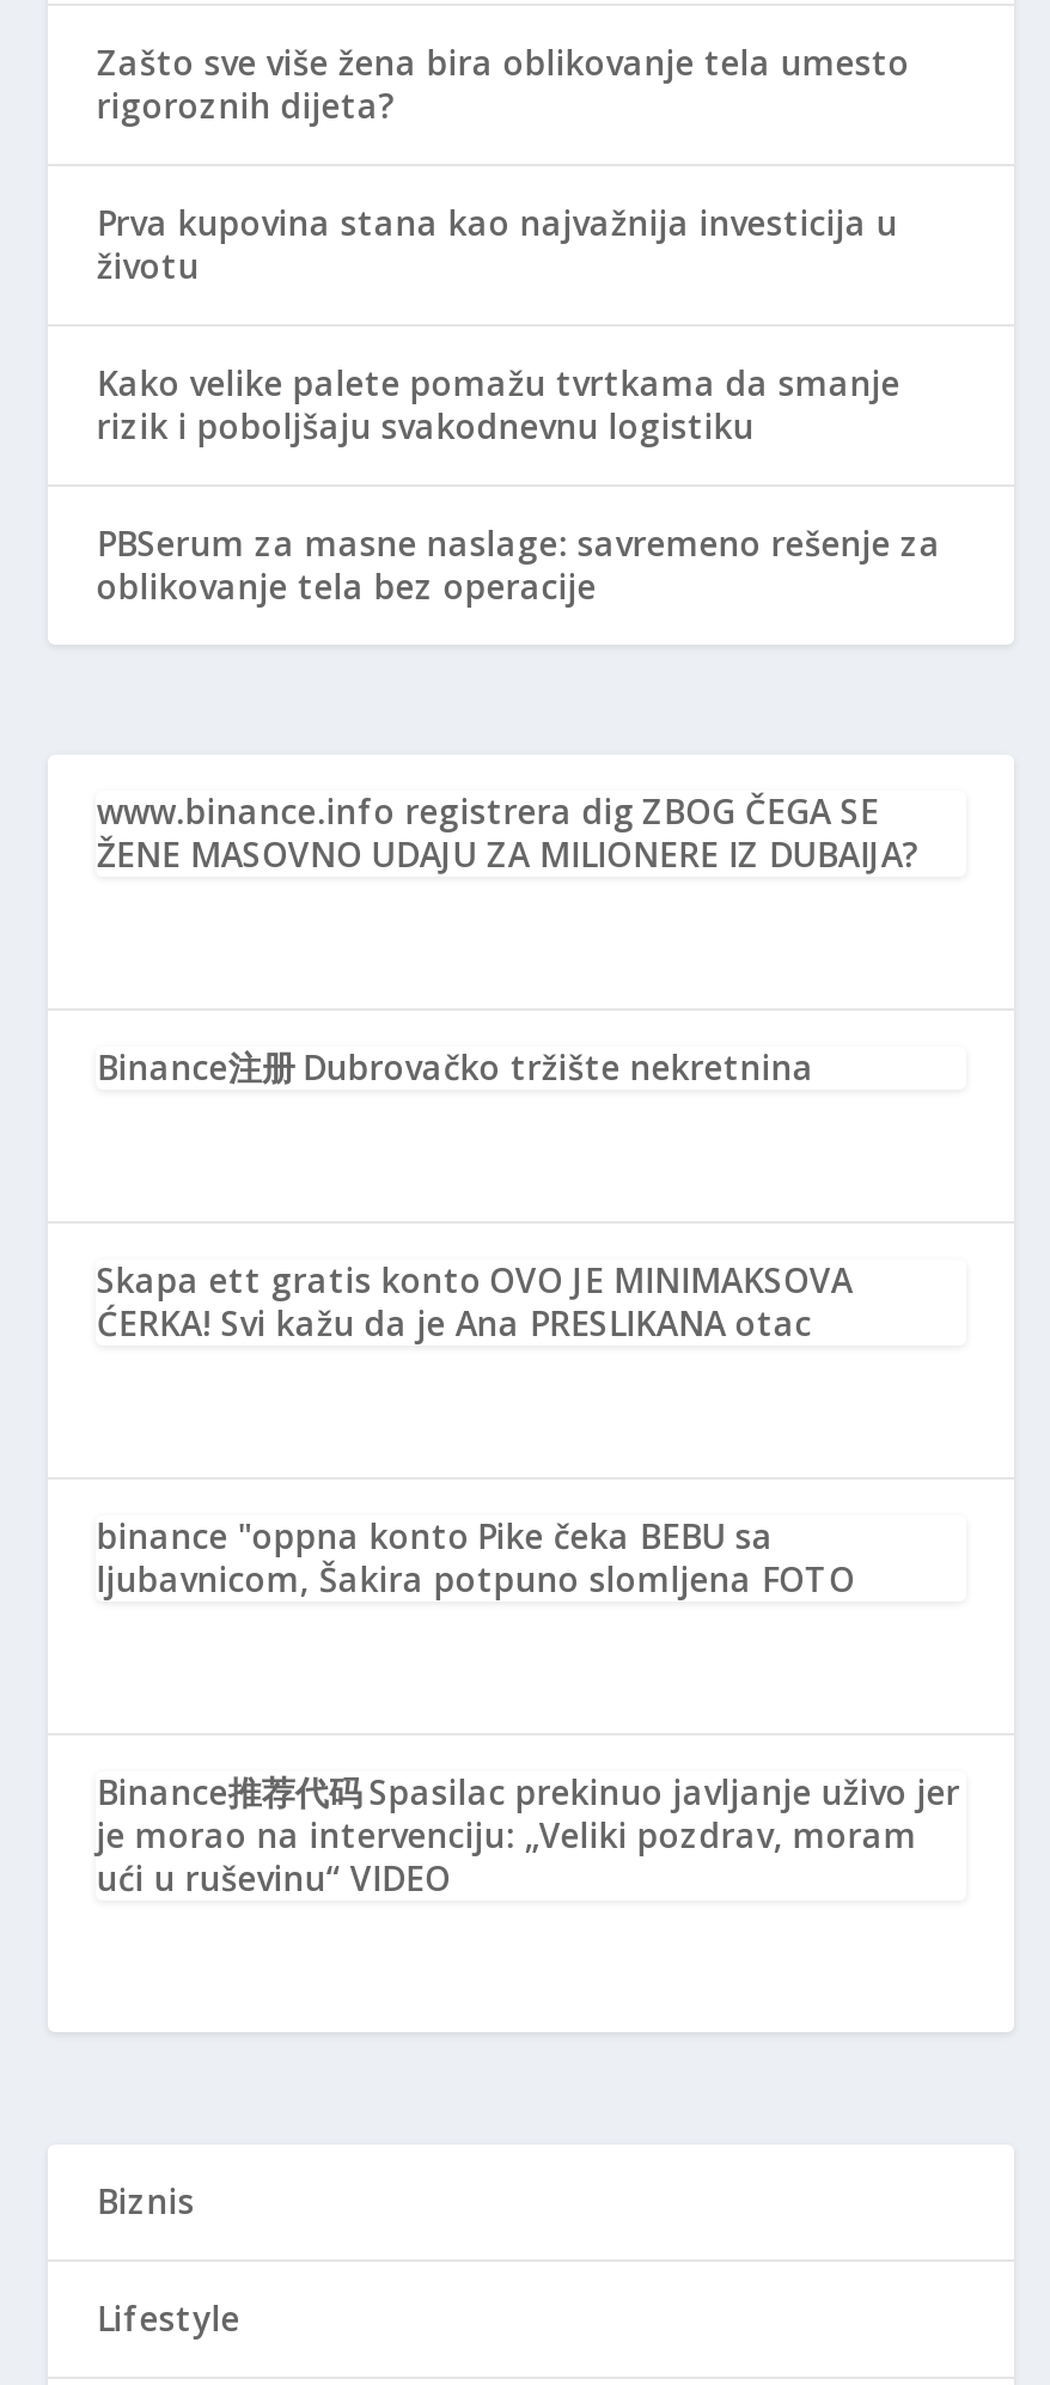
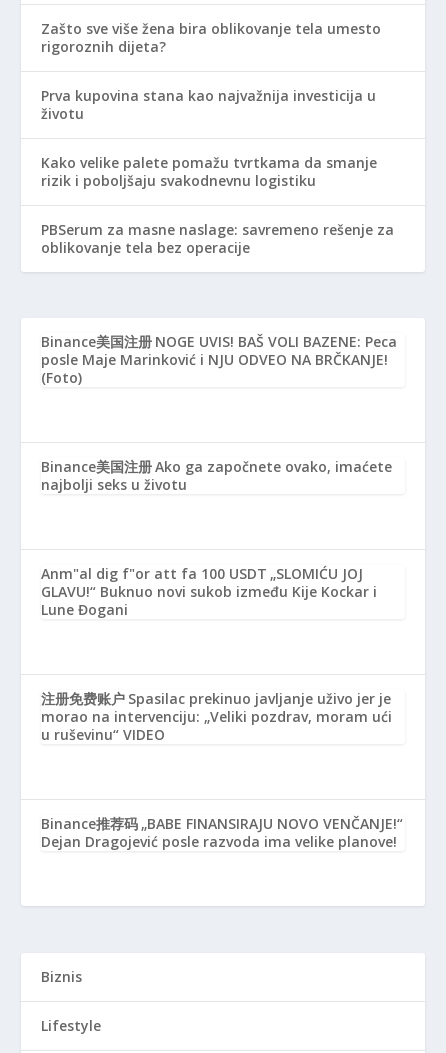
[97,789,919,878] www.binance.info registrera dig ZBOG ČEGA SE | ŽENE MASOVNO UDAJU ZA MILIONERE IZ DUBAIJA? -> [41,332,397,387] Binance美国注册 NOGE UVIS! BAŠ VOLI BAZENE: Peca | posle Maje Marinković i NJU ODVEO NA BRČKANJE! | (Foto)
[97,1045,814,1091] Binance注册 Dubrovačko tržište nekretnina -> [41,457,392,494] Binance美国注册 Ako ga započnete ovako, imaćete | najbolji seks u životu
[97,1258,852,1347] Skapa ett gratis konto OVO JE MINIMAKSOVA | ĆERKA! Svi kažu da je Ana PRESLIKANA otac -> [41,564,377,619] Anm"al dig f"or att fa 100 USDT „SLOMIĆU JOJ | GLAVU!“ Buknuo novi sukob između Kije Kockar i | Lune Đogani
[97,1514,855,1603] binance "oppna konto Pike čeka BEBU sa | ljubavnicom, Šakira potpuno slomljena FOTO -> [41,689,392,744] 注册免费账户 Spasilac prekinuo javljanje uživo jer je | morao na intervenciju: „Veliki pozdrav, moram ući | u ruševinu“ VIDEO
[97,1770,960,1902] Binance推荐代码 Spasilac prekinuo javljanje uživo jer | je morao na intervenciju: „Veliki pozdrav, moram | ući u ruševinu“ VIDEO -> [41,814,403,851] Binance推荐码 „BABE FINANSIRAJU NOVO VENČANJE!“ | Dejan Dragojević posle razvoda ima velike planove!

